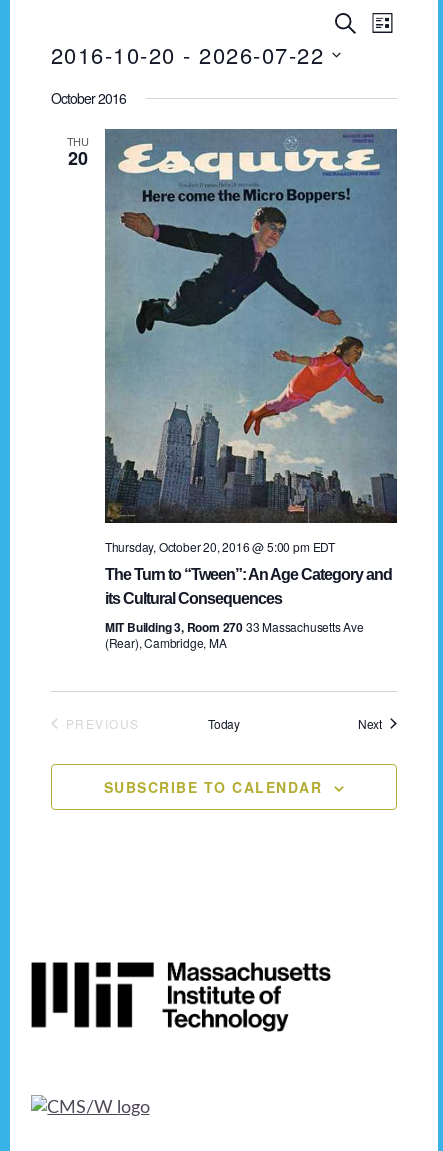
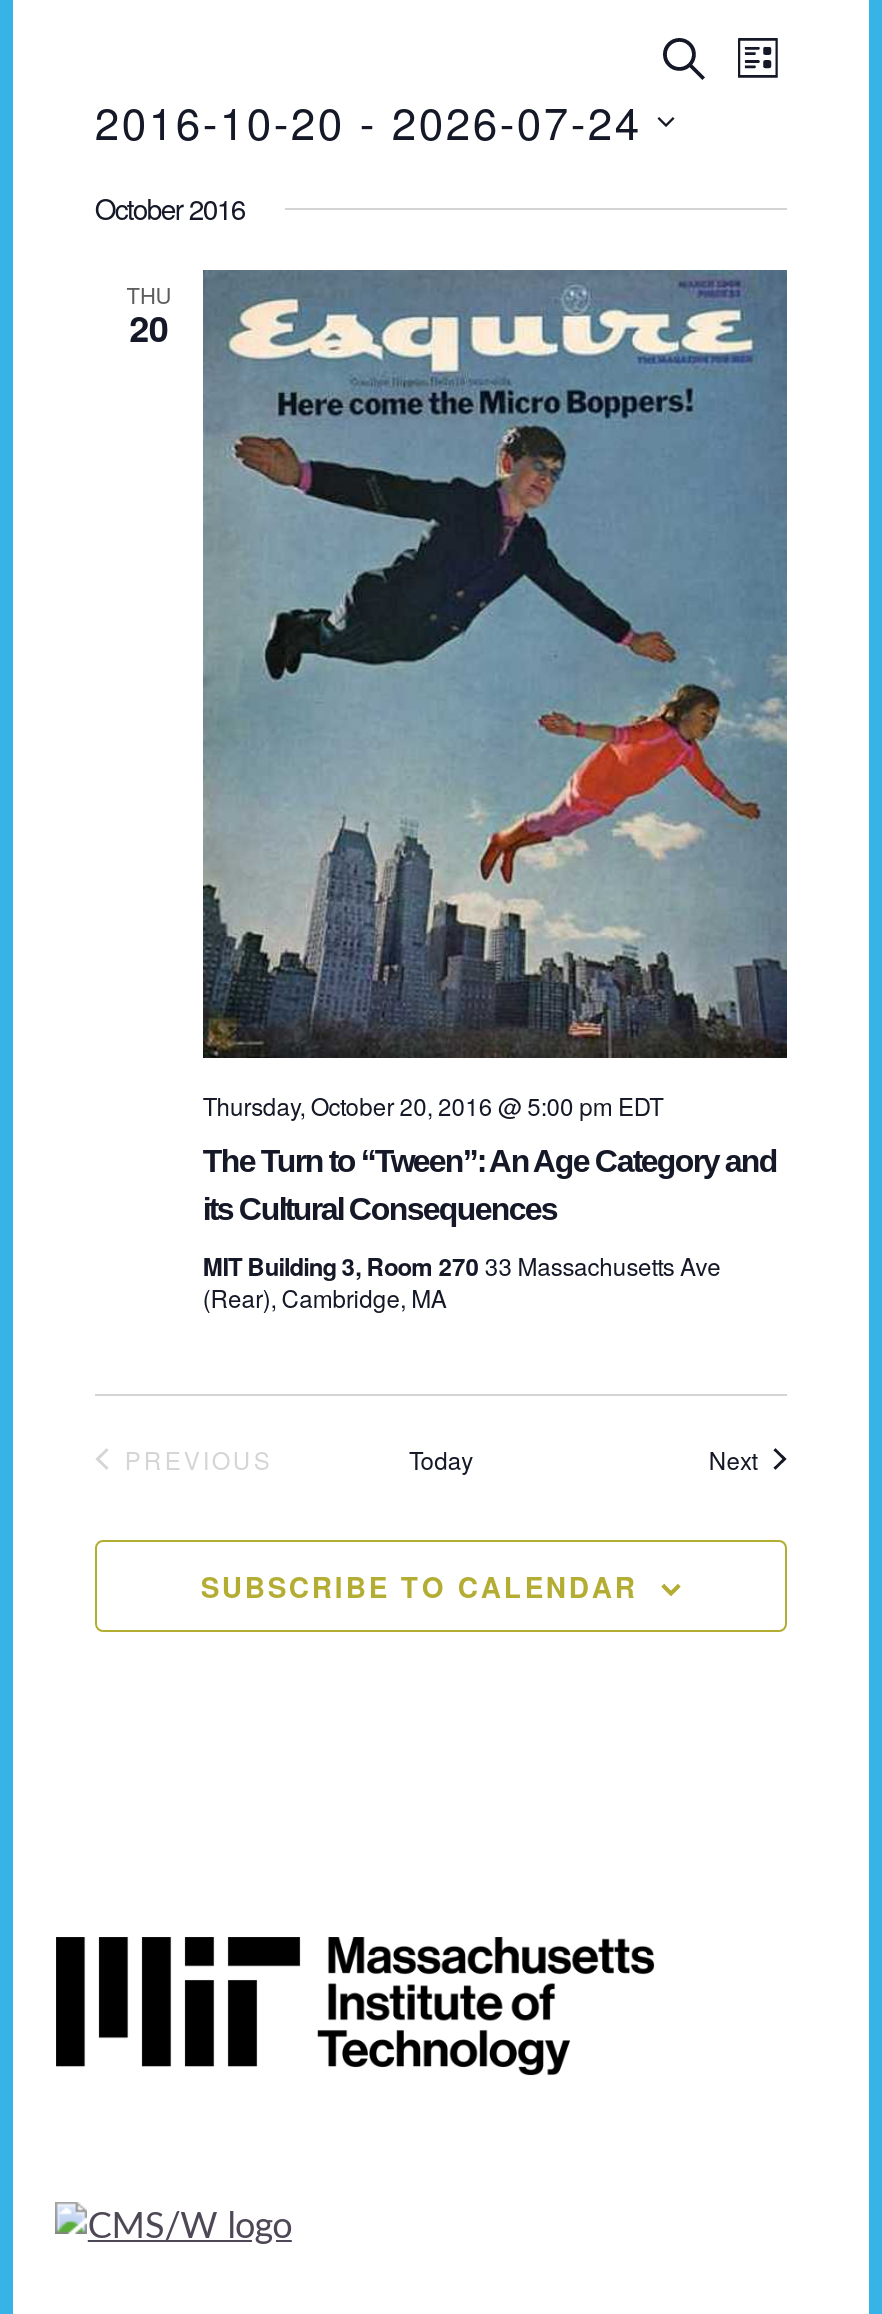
[51,39,324,70] 2016-10-20 - 2026-07-22 -> [95,91,642,153] 2016-10-20 - 2026-07-24

